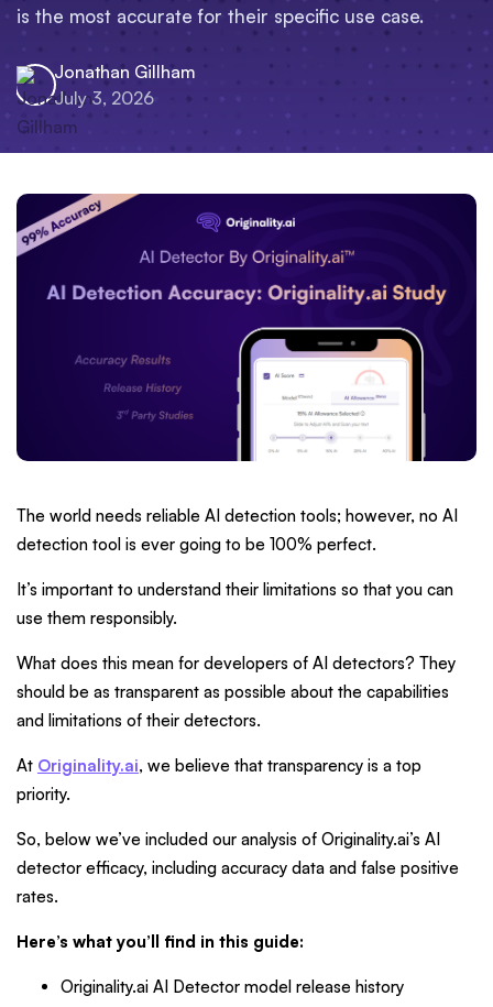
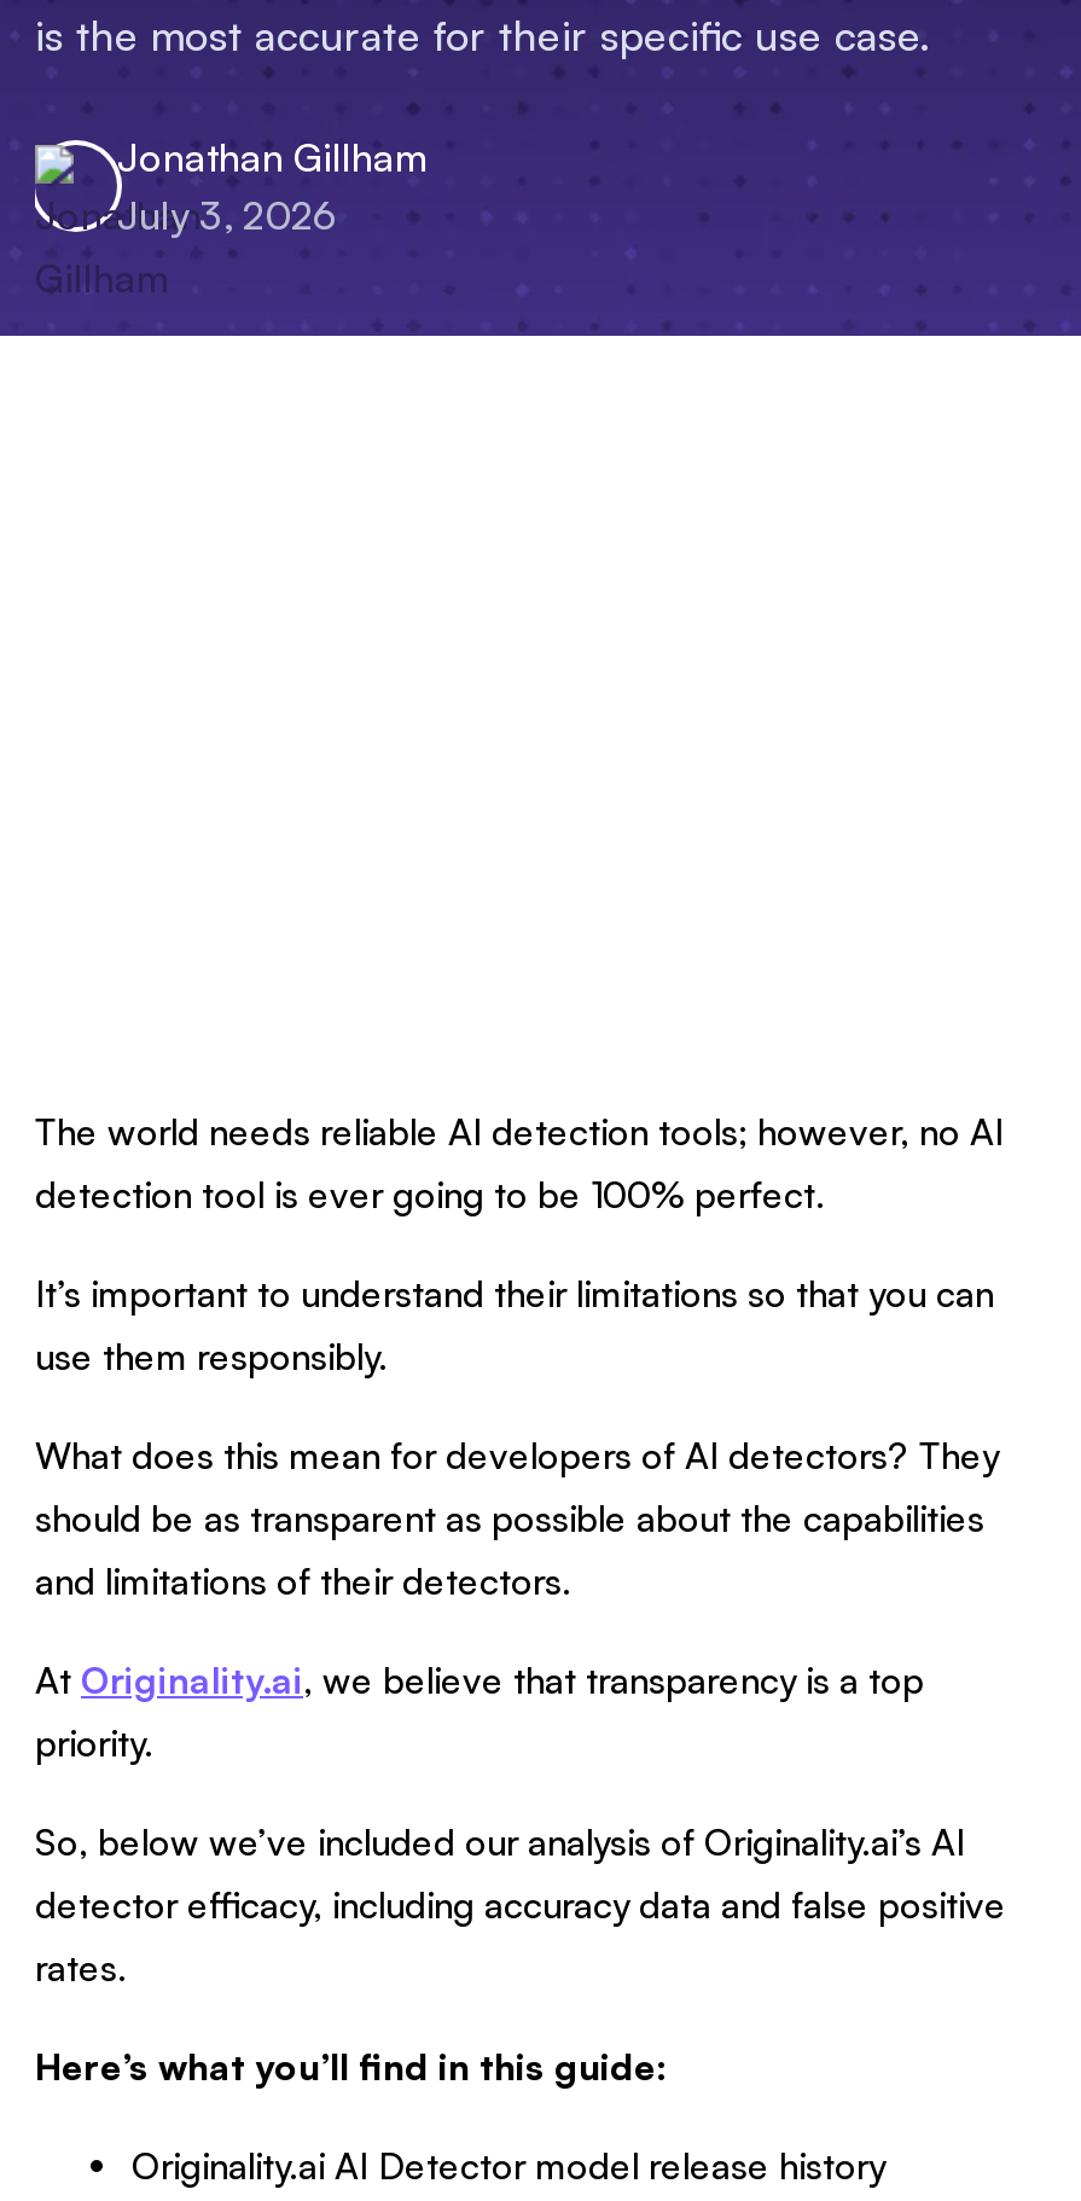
[15,193,478,462] [image] -> none

